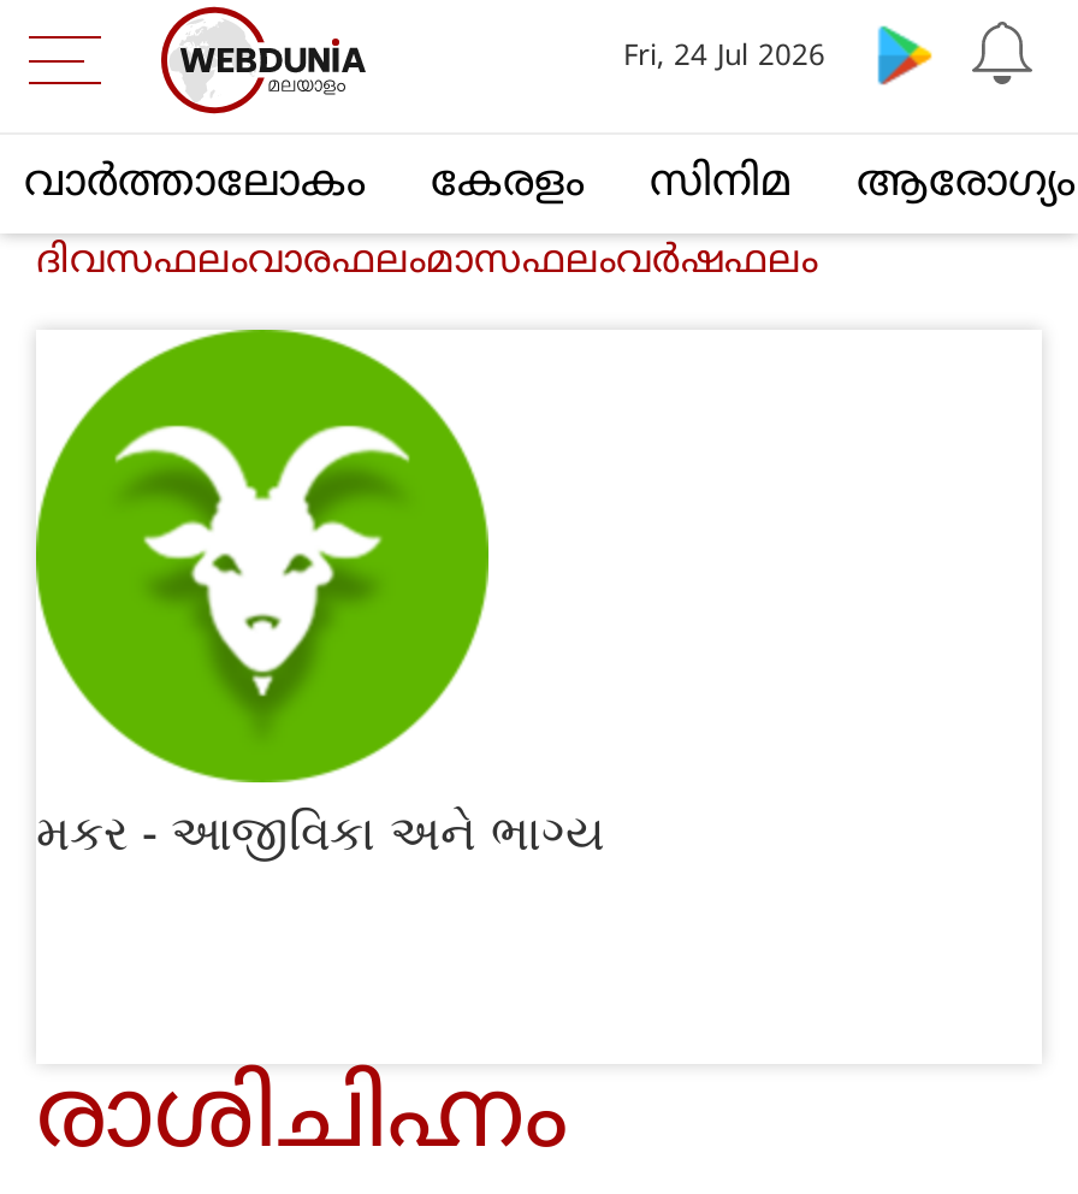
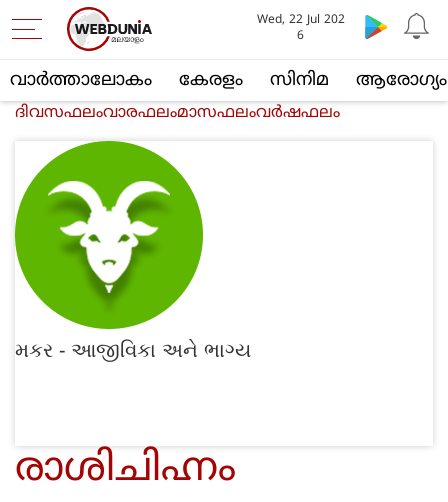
[623,41,825,77] Fri, 24 Jul 2026 -> [257,13,345,44] Wed, 22 Jul 202 | 6

